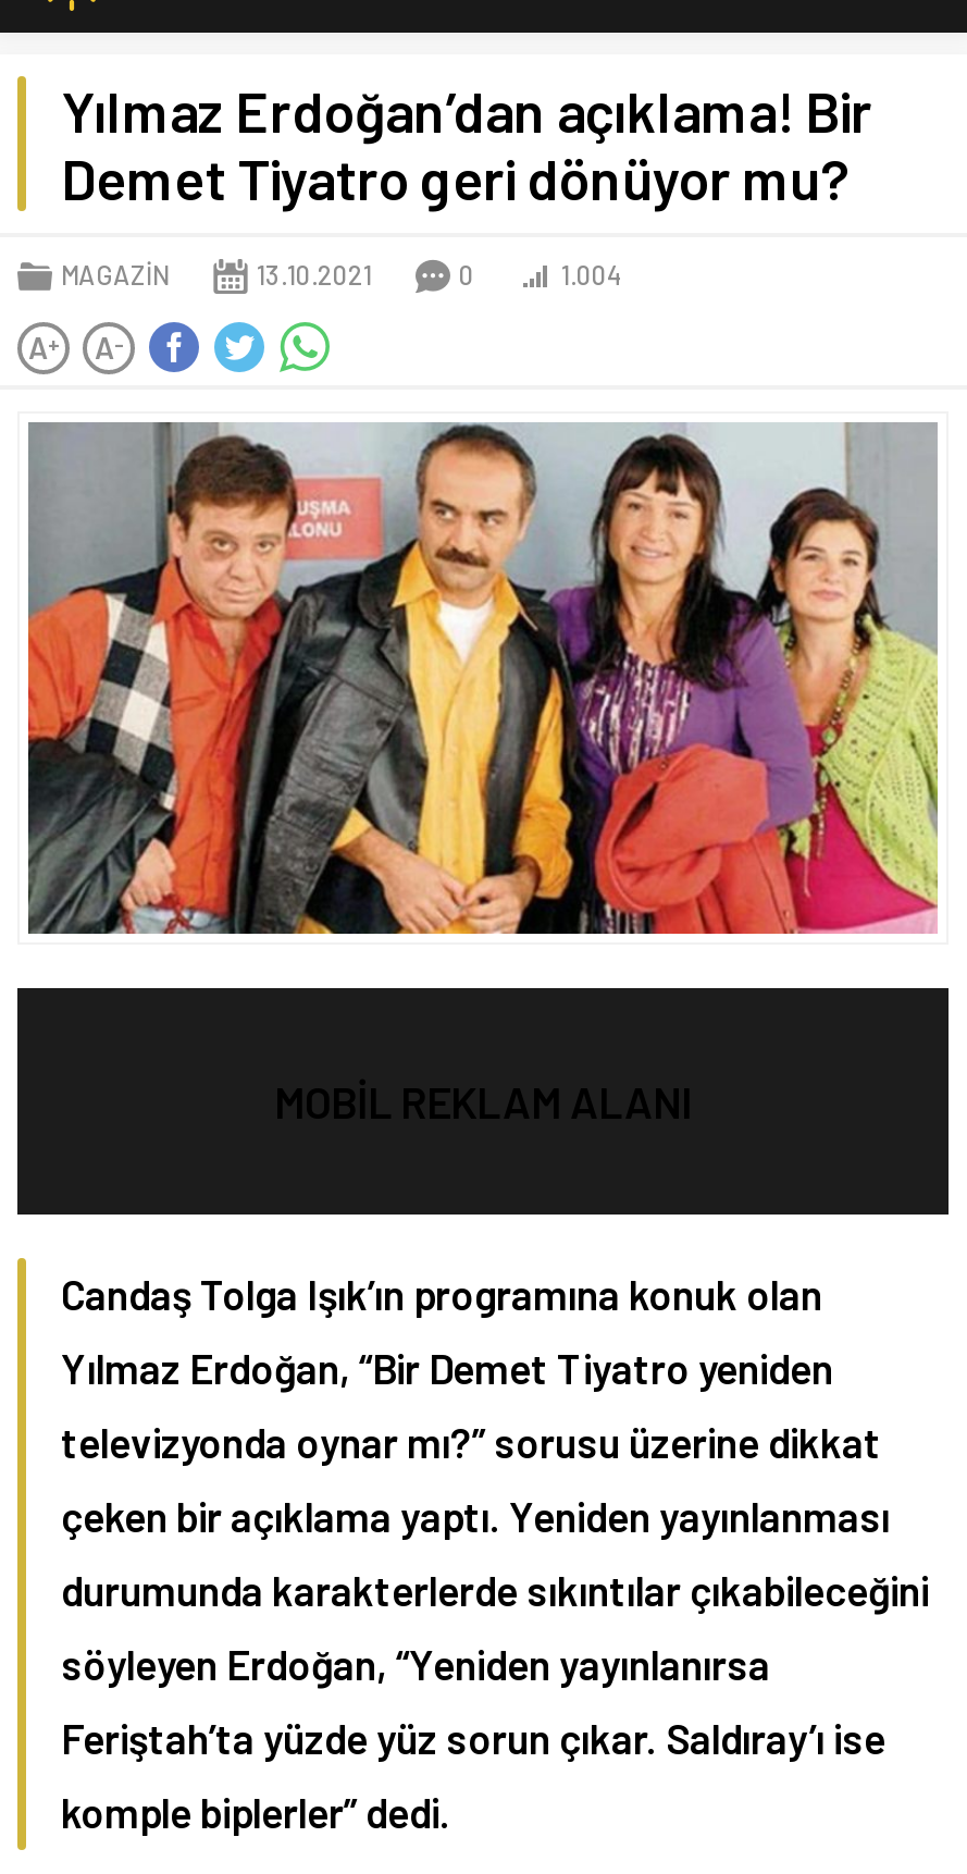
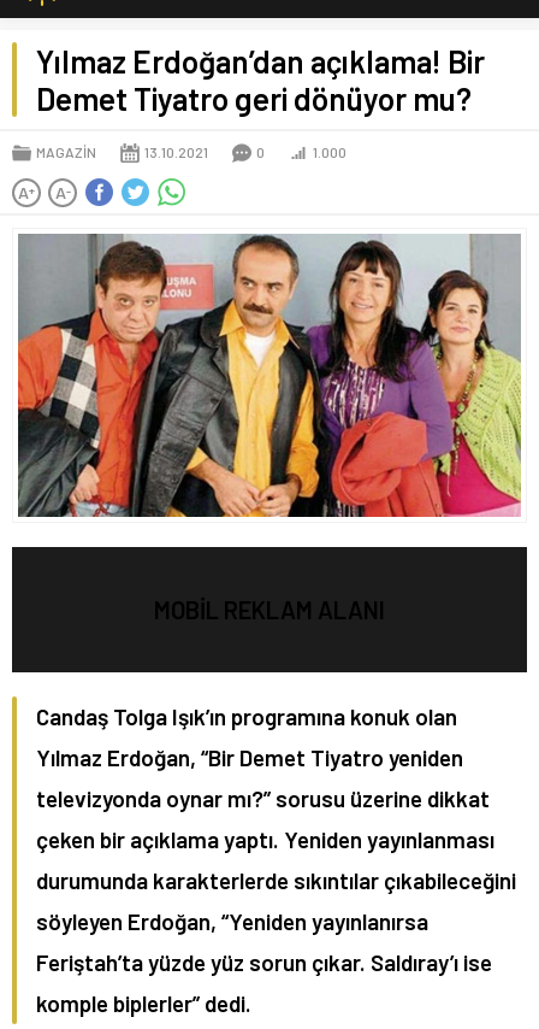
[561,259,622,289] 1.004 -> [313,143,346,160] 1.000

